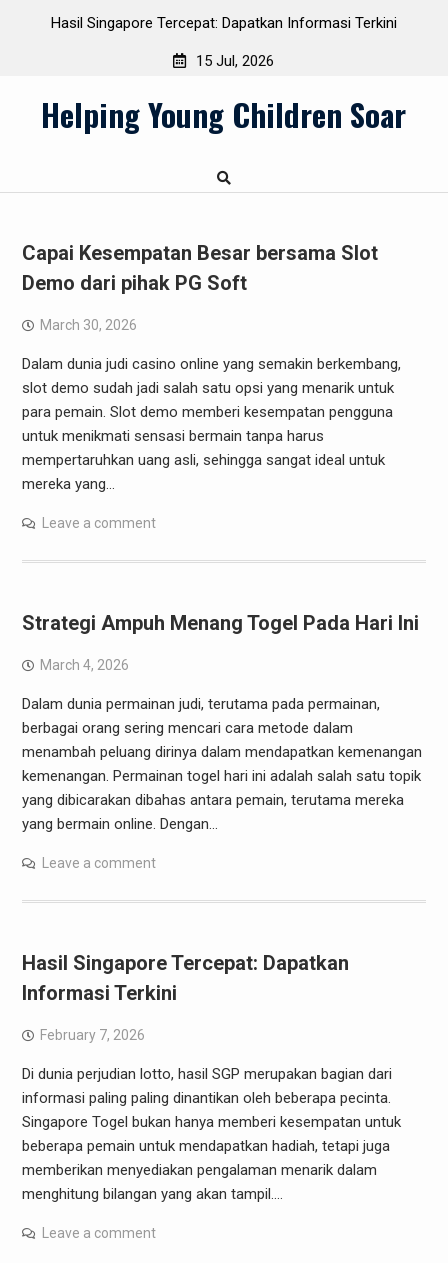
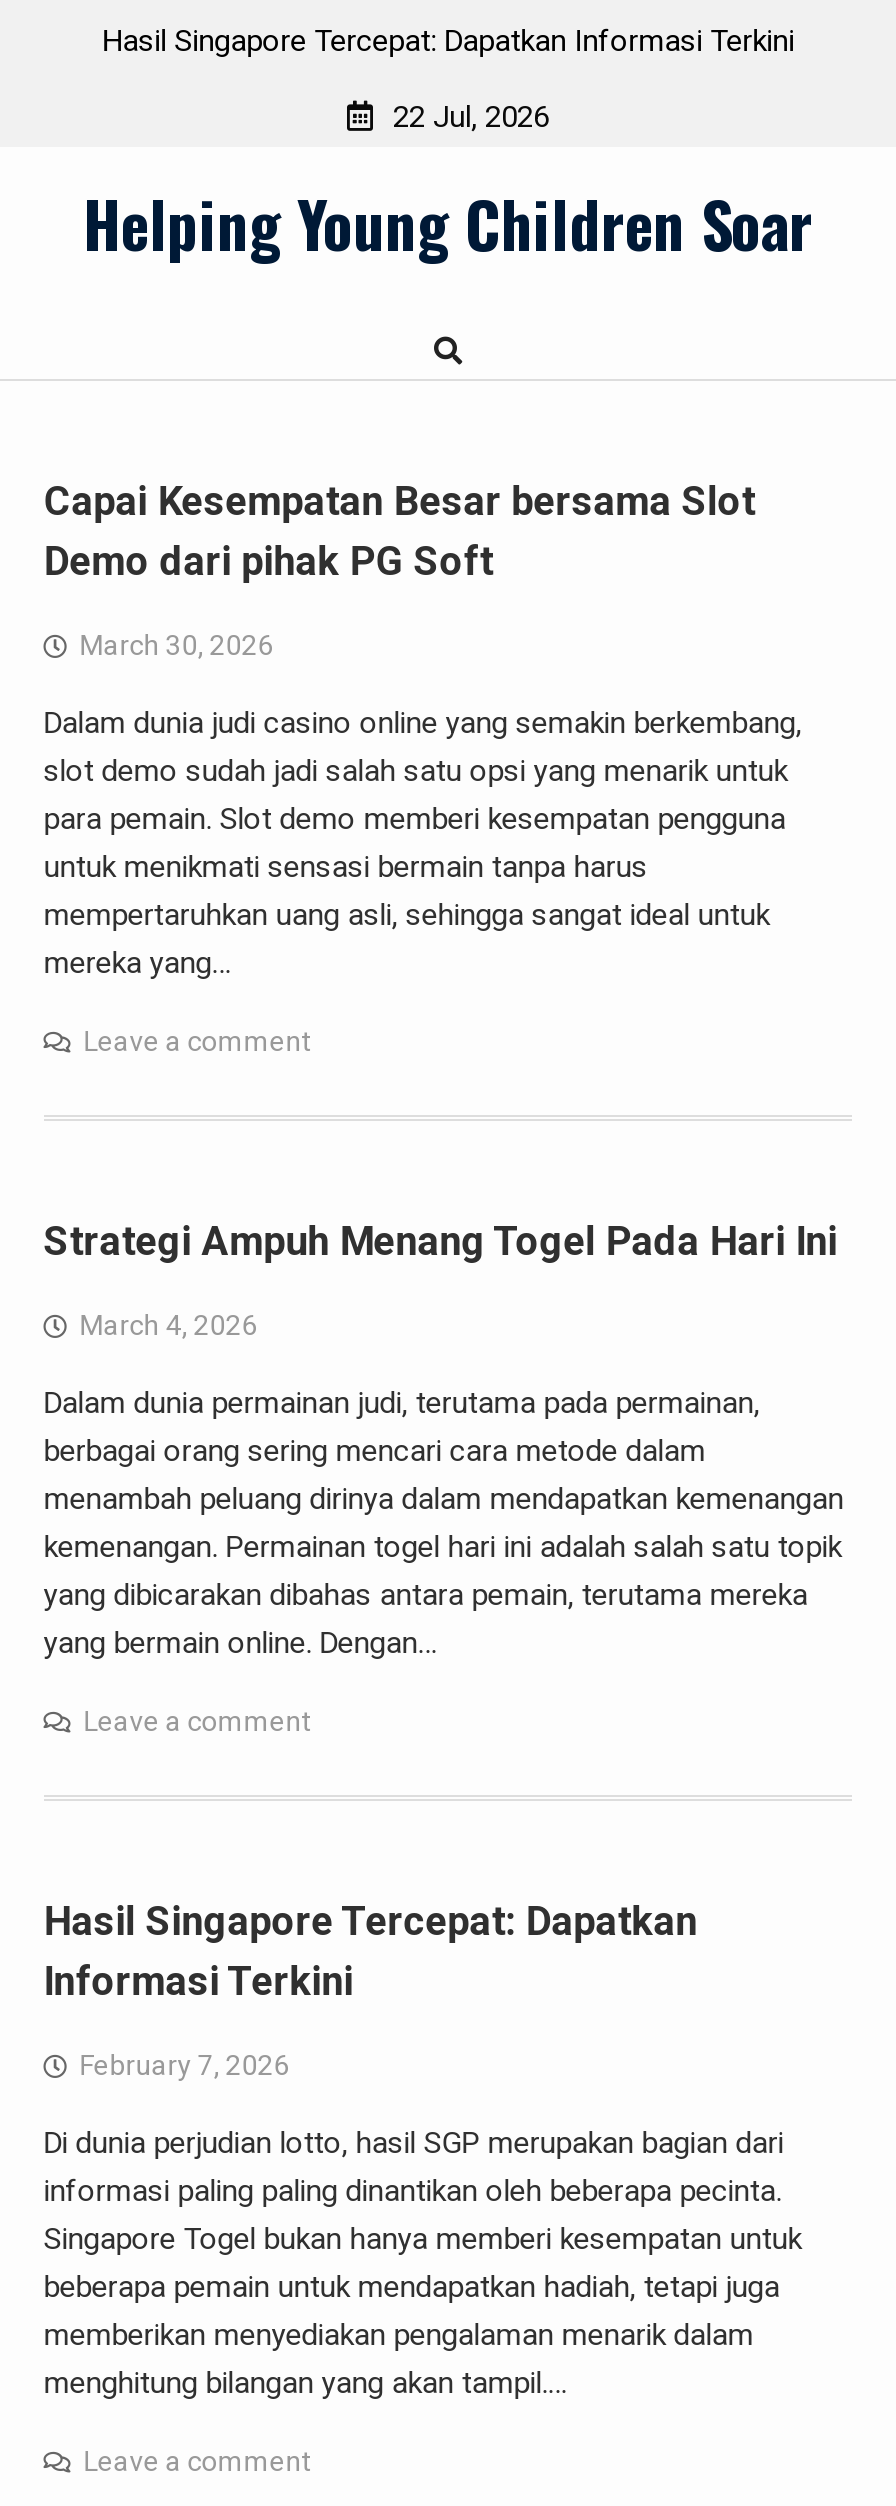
[196,52,274,70] 15 Jul, 2026 -> [393,99,549,135] 22 Jul, 2026

